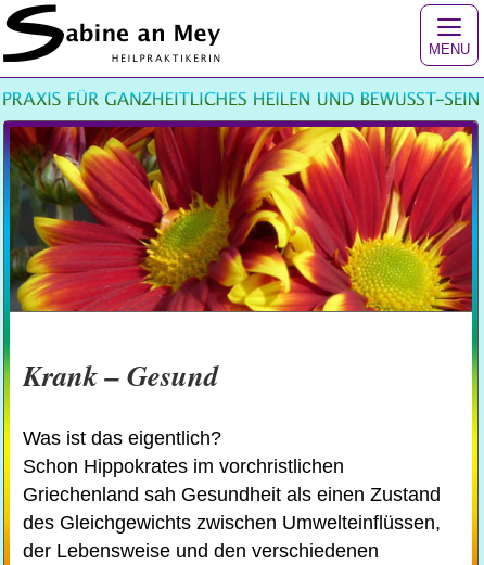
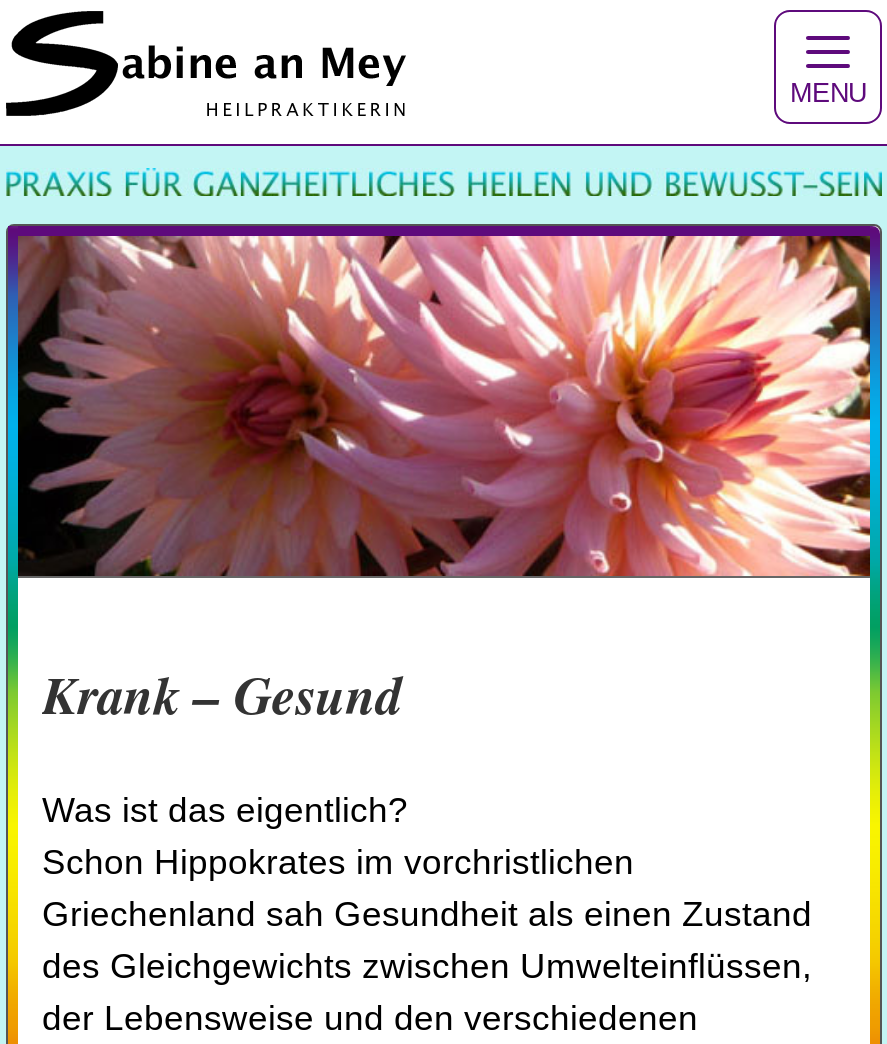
[10,126,473,312] [image] -> [18,234,872,578] [image]

